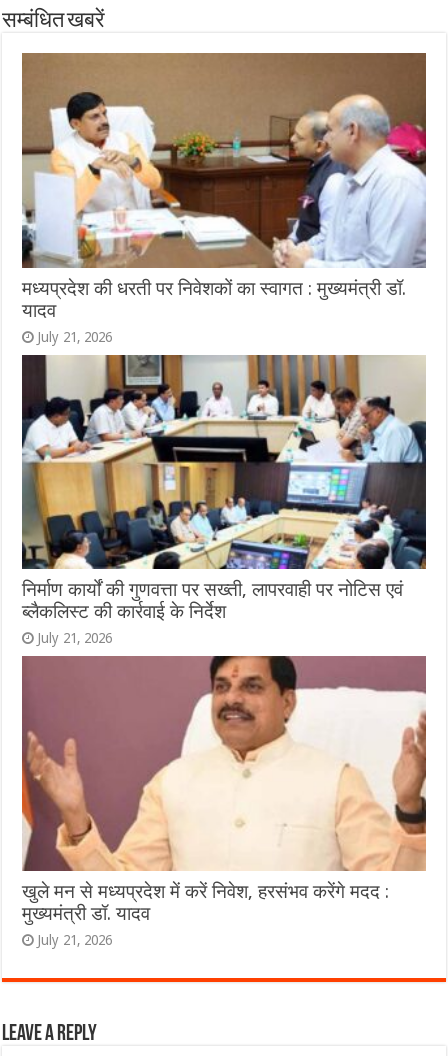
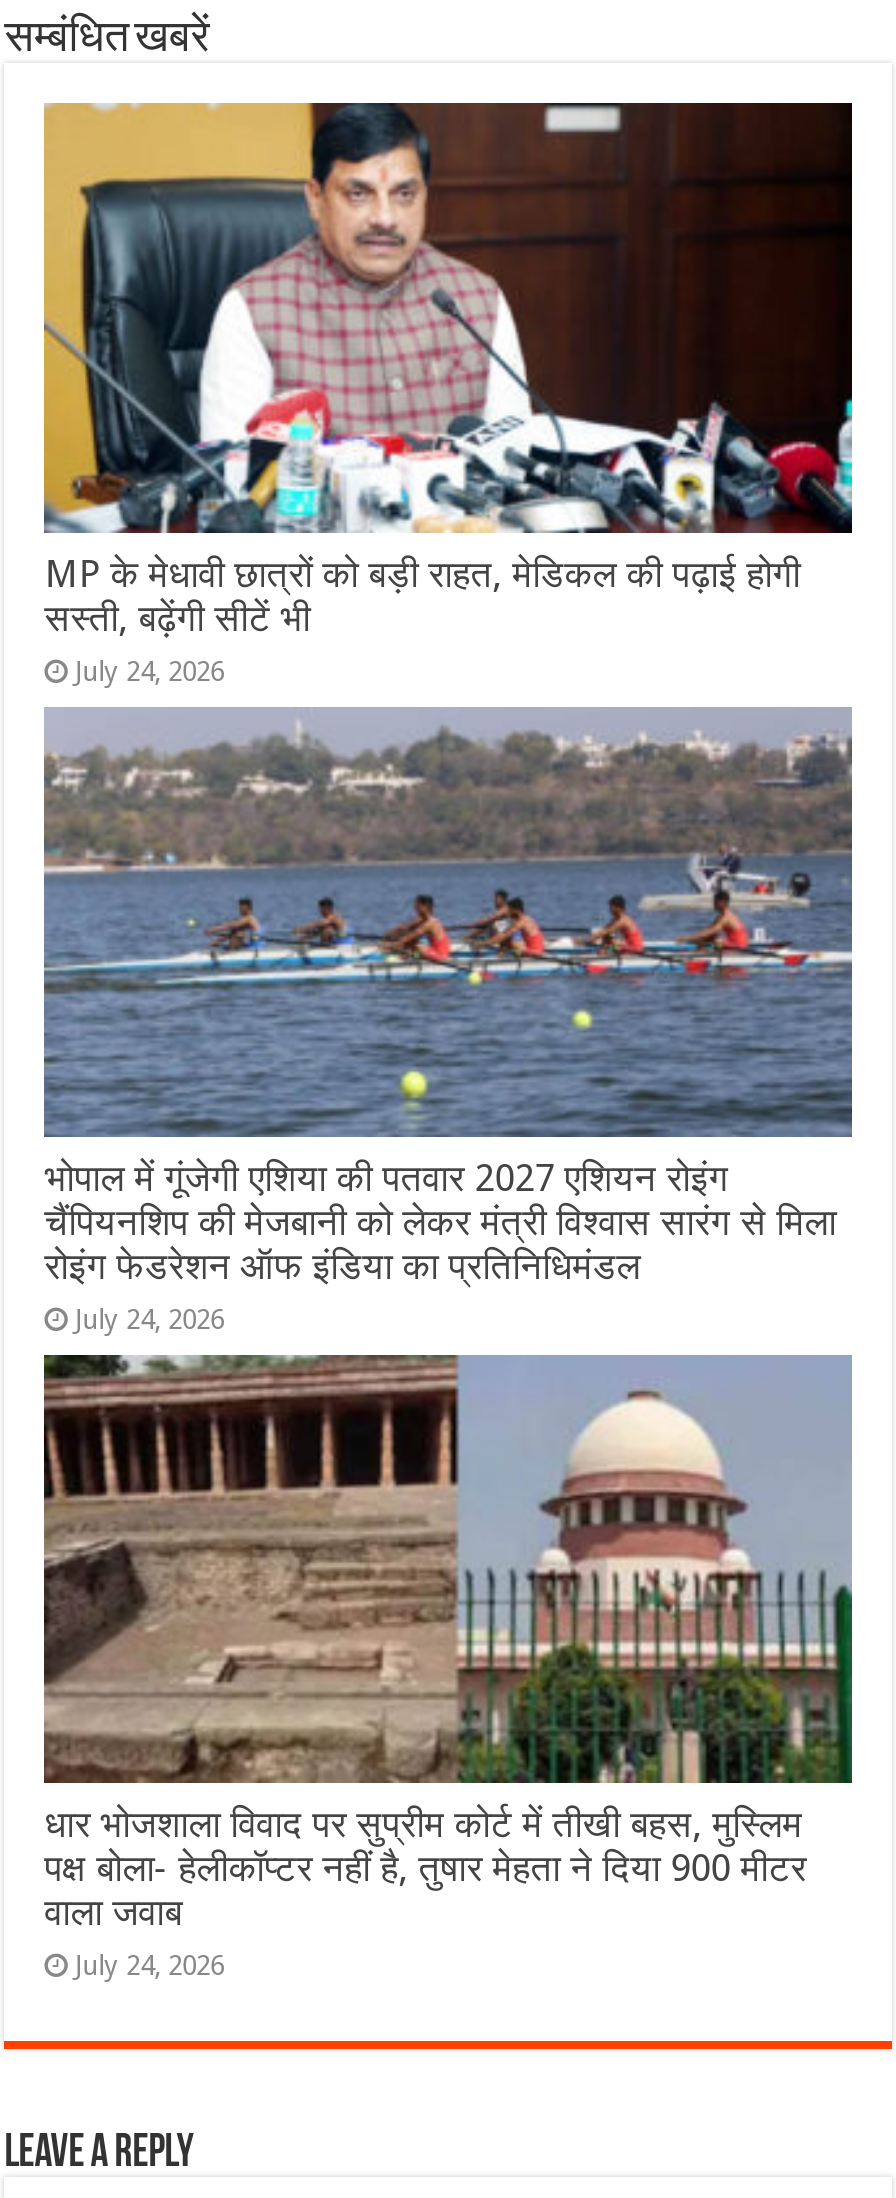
[21,52,427,345] [image] | मध्यप्रदेश की धरती पर निवेशकों का स्वागत : मुख्यमंत्री डॉ. | यादव | July 21, 2026 -> [44,101,854,686] [image] | MP के मेधावी छात्रों को बड़ी राहत, मेडिकल की पढ़ाई होगी | सस्ती, बढ़ेंगी सीटें भी | July 24, 2026
[21,354,427,646] [image] | निर्माण कार्यों की गुणवत्ता पर सख्ती, लापरवाही पर नोटिस एवं | ब्लैकलिस्ट की कार्रवाई के निर्देश | July 21, 2026 -> [44,707,854,1334] [image] | भोपाल में गूंजेगी एशिया की पतवार 2027 एशियन रोइंग | चैंपियनशिप की मेजबानी को लेकर मंत्री विश्वास सारंग से मिला | रोइंग फेडरेशन ऑफ इंडिया का प्रतिनिधिमंडल | July 24, 2026
[21,655,427,948] [image] | खुले मन से मध्यप्रदेश में करें निवेश, हरसंभव करेंगे मदद : | मुख्यमंत्री डॉ. यादव | July 21, 2026 -> [42,1353,854,1981] [image] | धार भोजशाला विवाद पर सुप्रीम कोर्ट में तीखी बहस, मुस्लिम | पक्ष बोला- हेलीकॉप्टर नहीं है, तुषार मेहता ने दिया 900 मीटर | वाला जवाब | July 24, 2026

